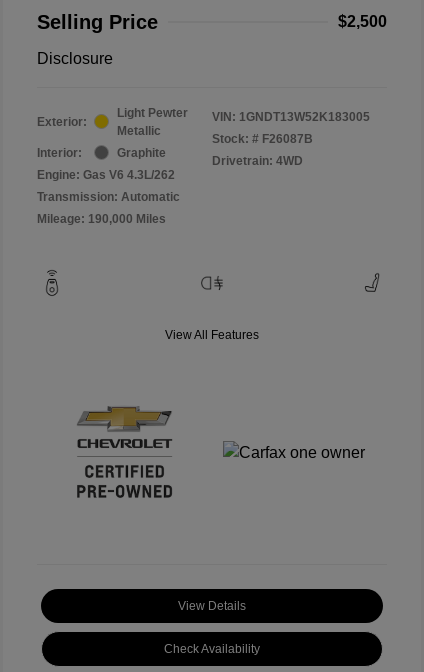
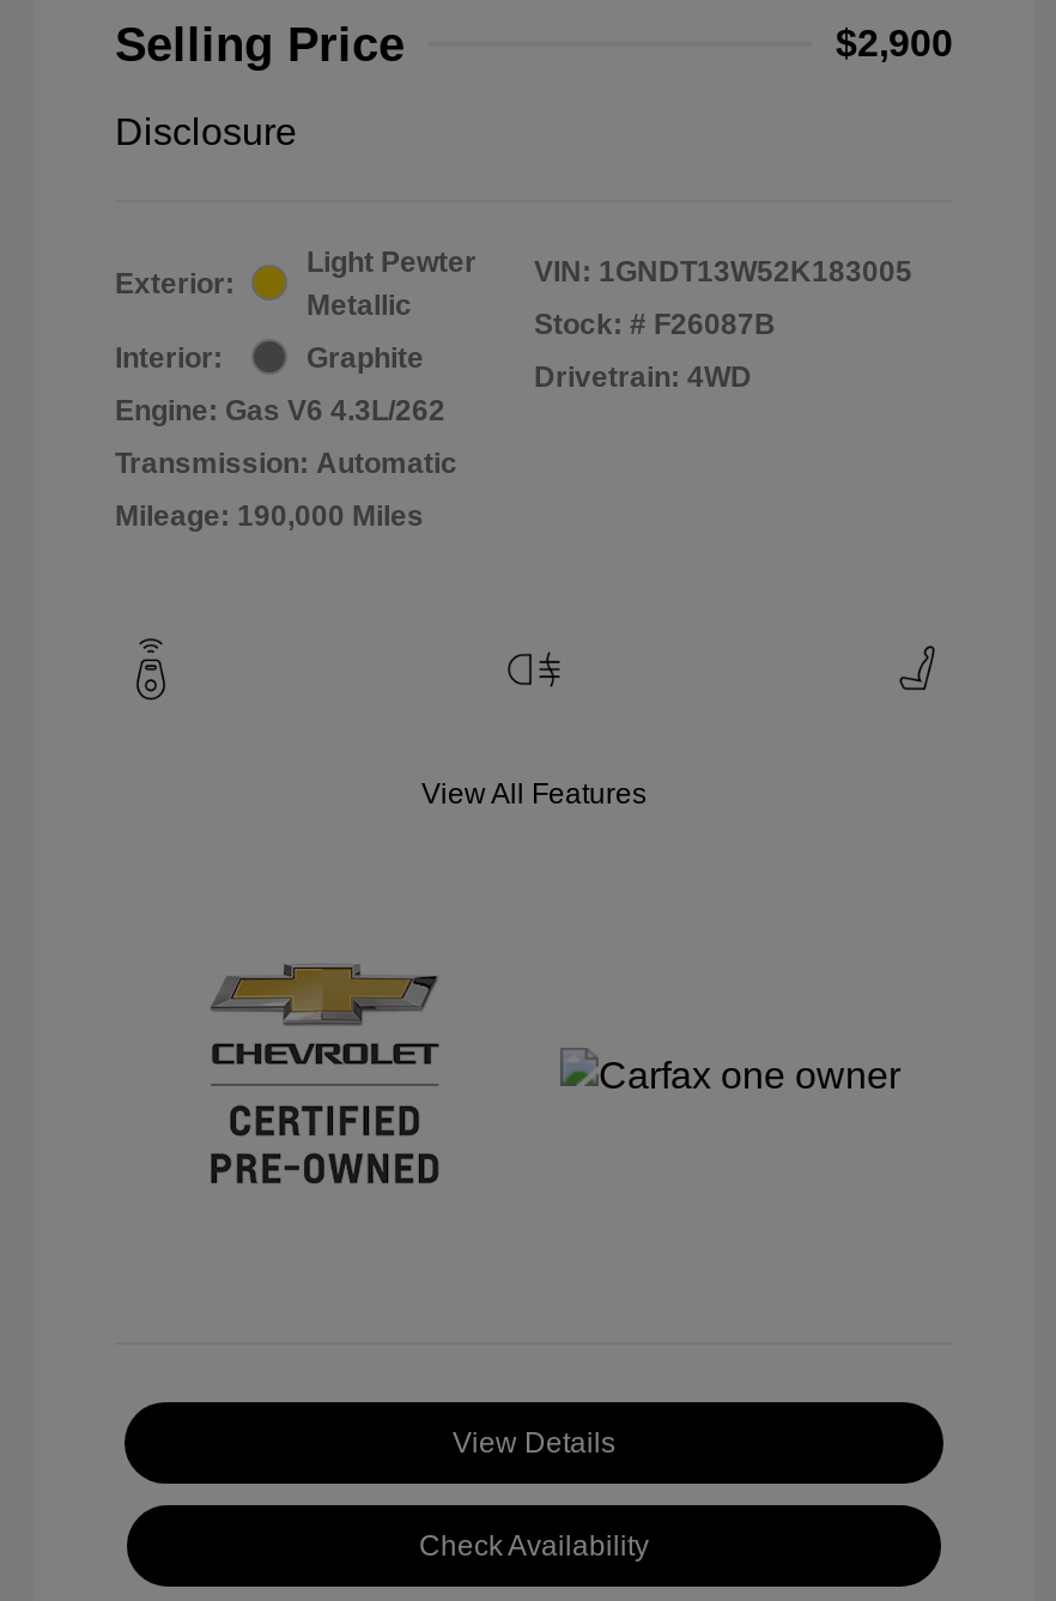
[338,13,387,30] $2,500 -> [836,23,953,63] $2,900

